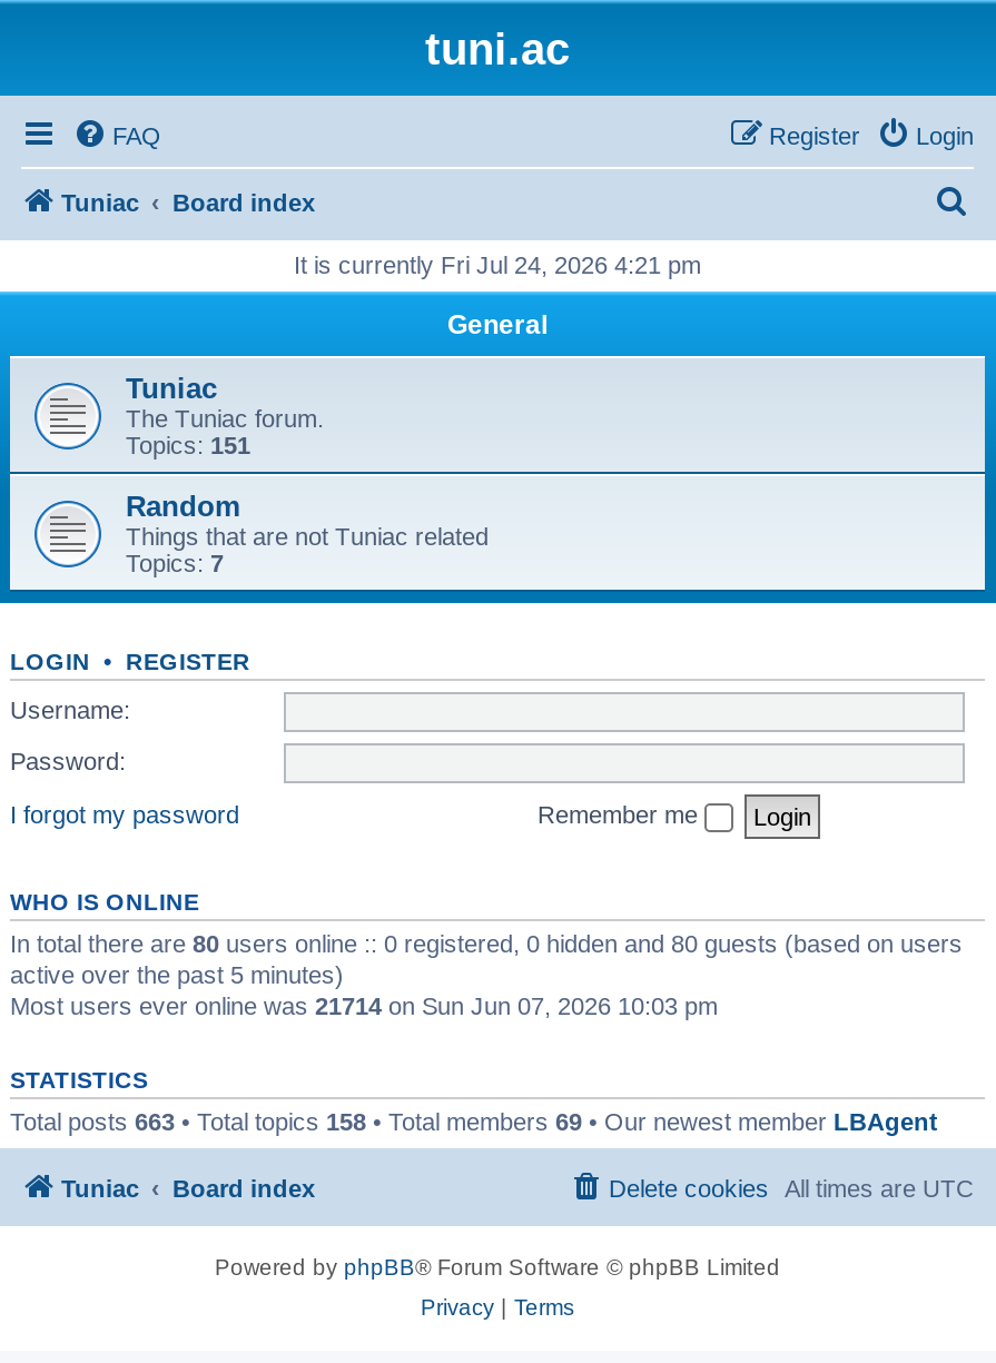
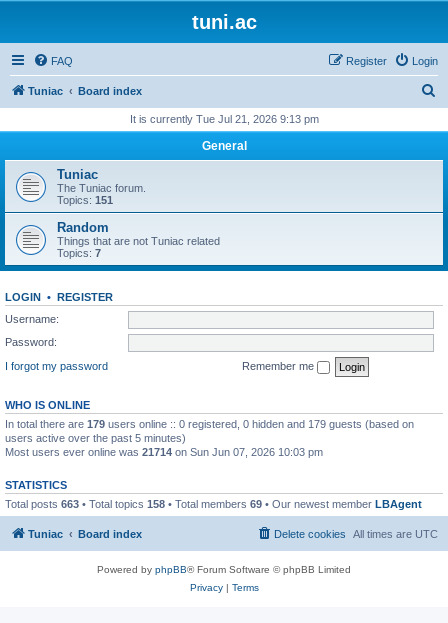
[294,251,701,278] It is currently Fri Jul 24, 2026 4:21 pm -> [129,113,318,125] It is currently Tue Jul 21, 2026 9:13 pm
[10,929,963,987] In total there are 80 users online :: 0 registered, 0 hidden and 80 guests (based on users | active over the past 5 minutes) -> [5,417,414,443] In total there are 179 users online :: 0 registered, 0 hidden and 179 guests (based on | users active over the past 5 minutes)

